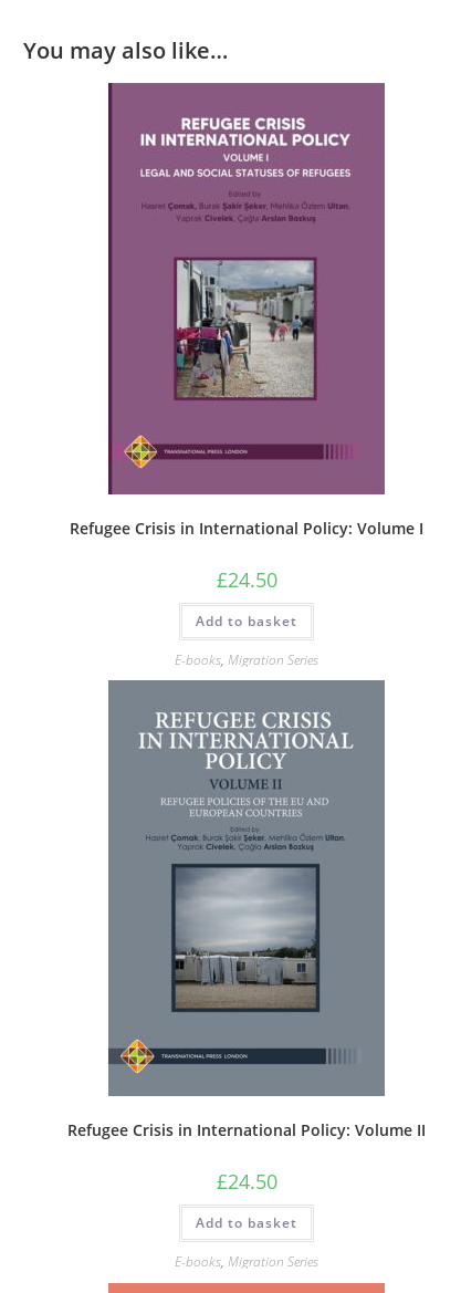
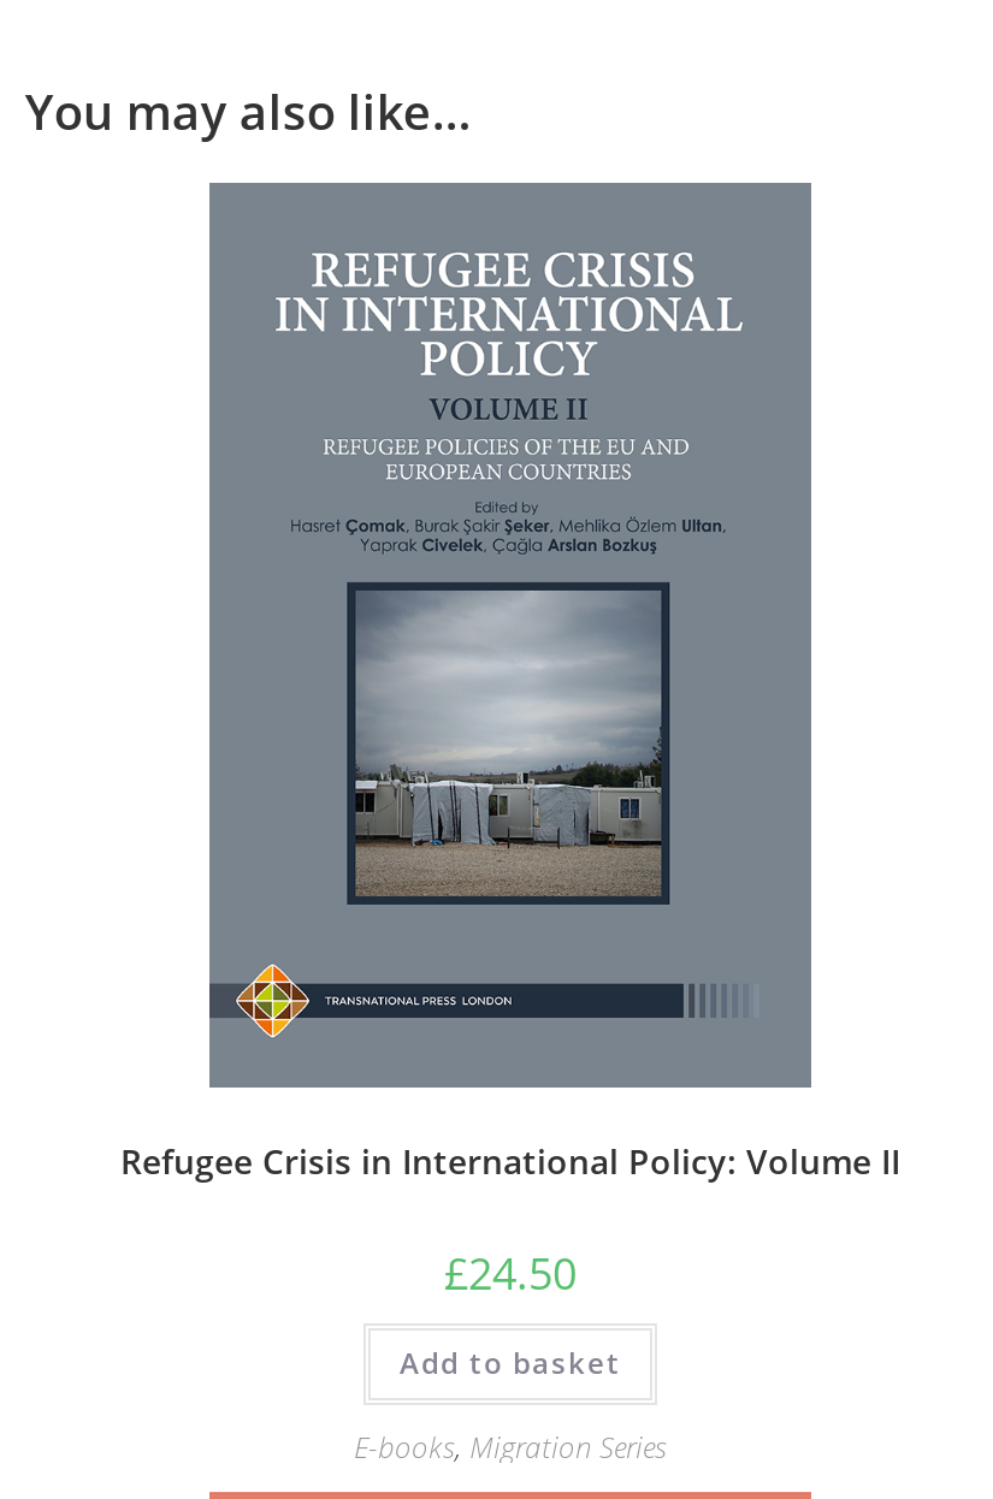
[70,82,423,669] [image] | Refugee Crisis in International Policy: Volume I | £24.50 | Add to basket | E-books, Migration Series -> none

